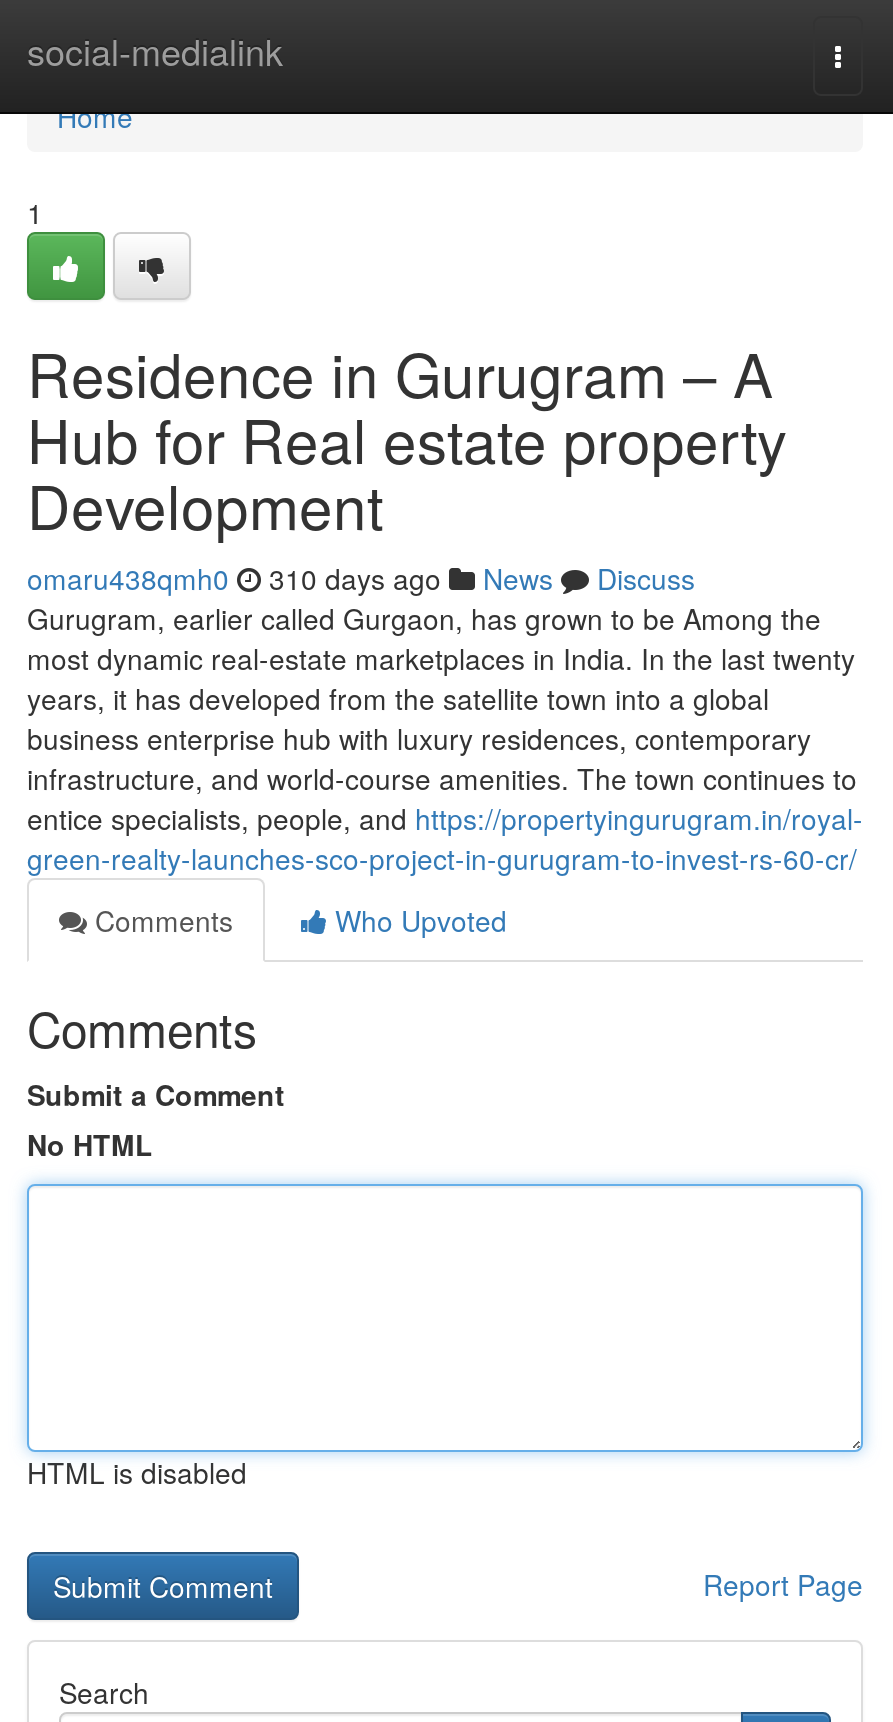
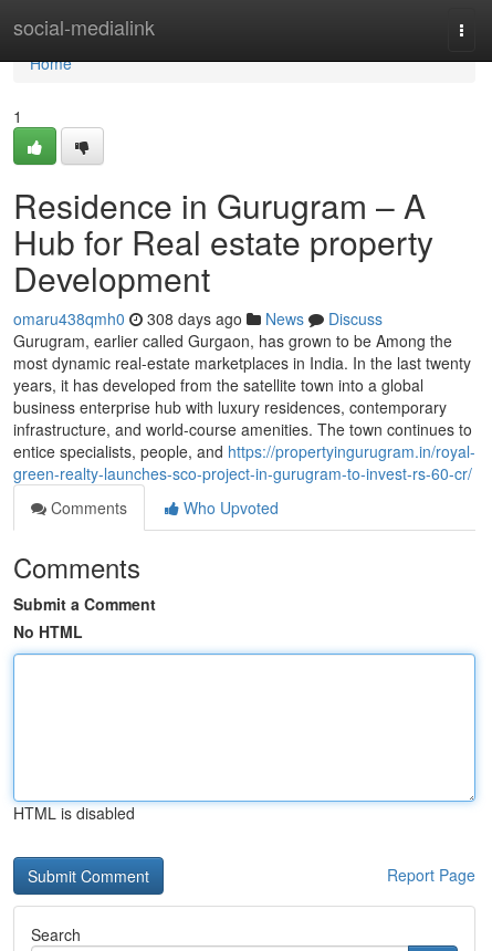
[27,558,695,598] omaru438qmh0 310 days ago News Discuss -> [13,307,383,330] omaru438qmh0 308 days ago News Discuss

